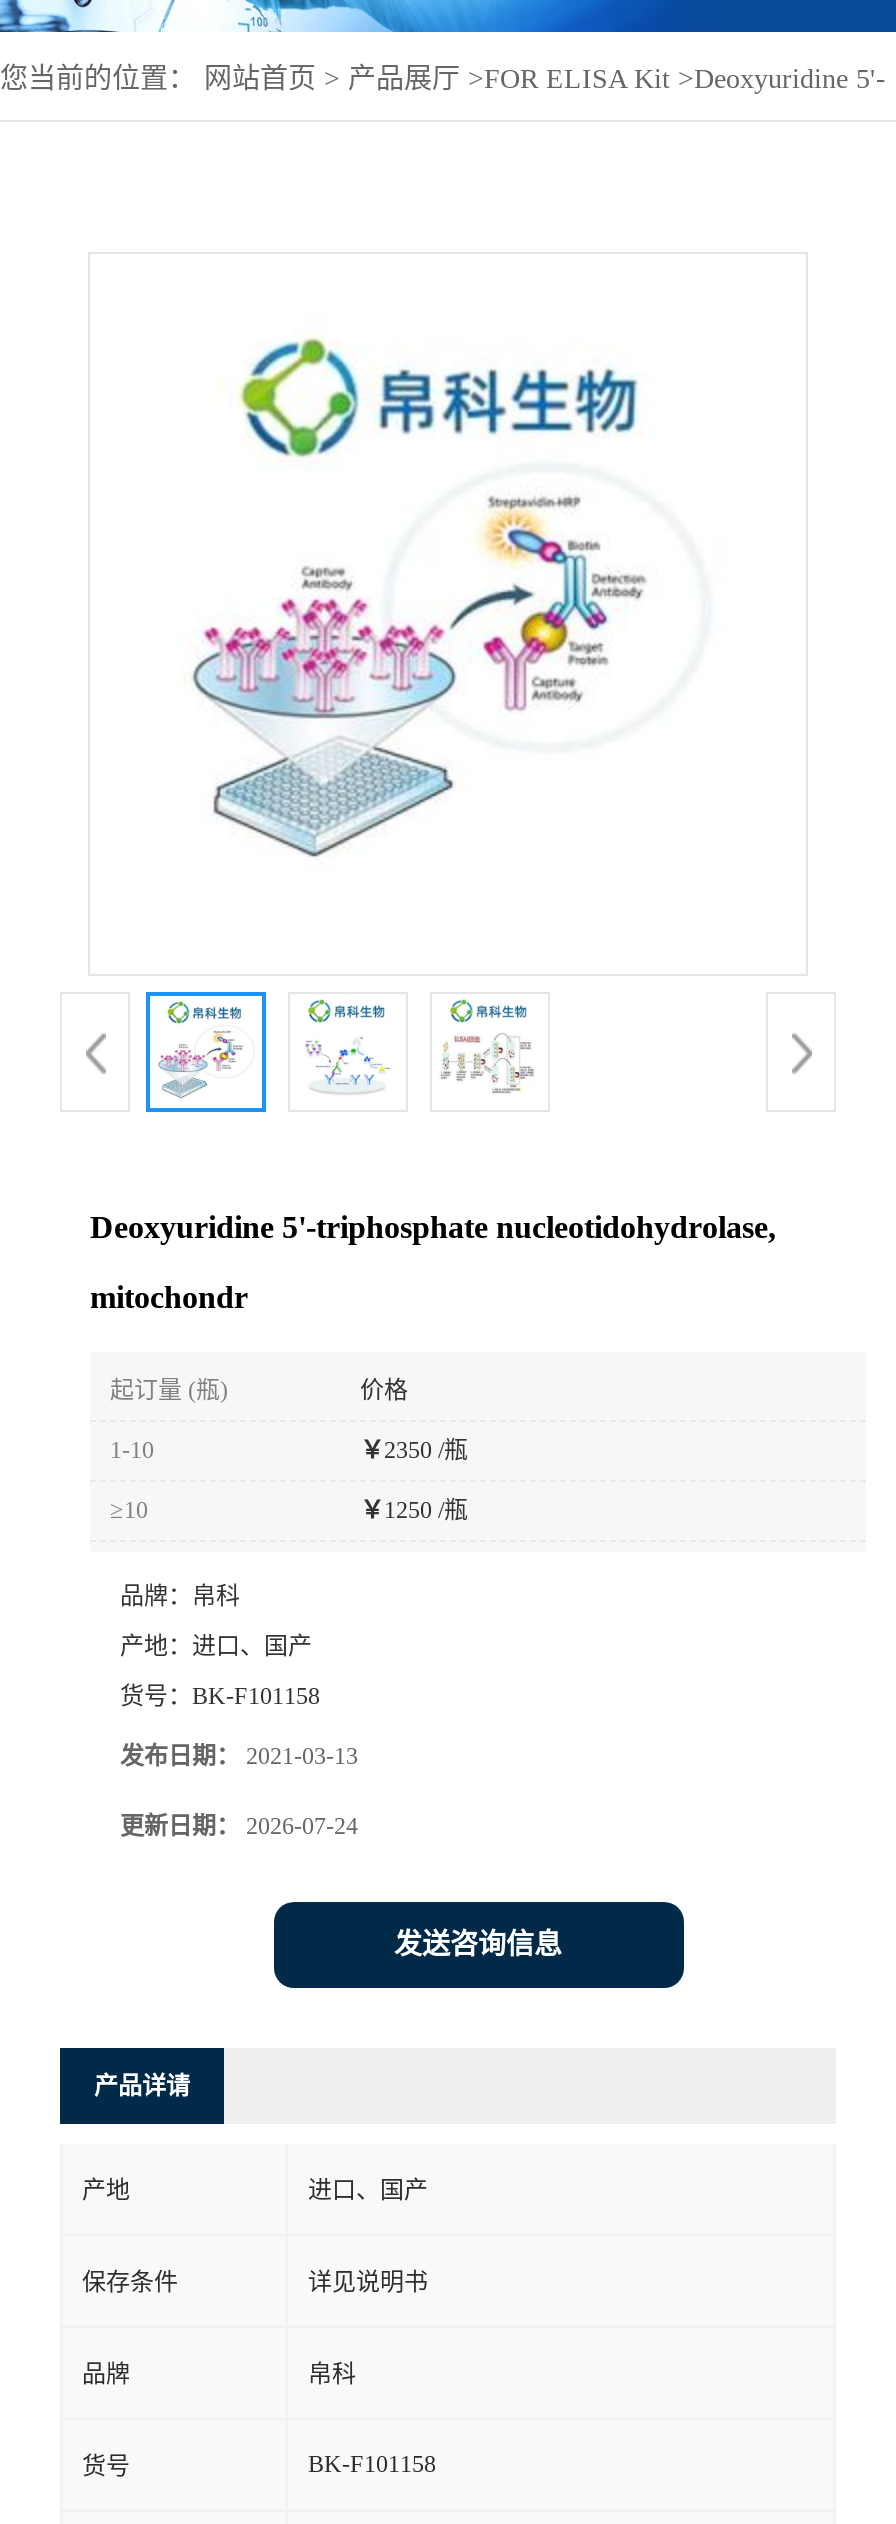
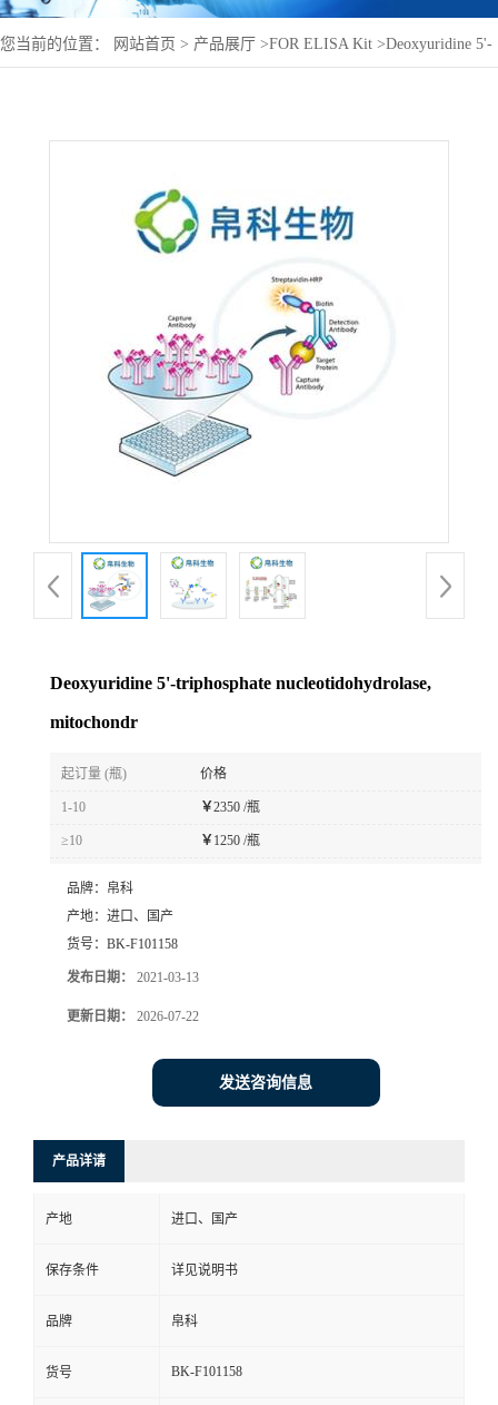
[120,1812,358,1840] 更新日期：2026-07-24 -> [67,1009,199,1024] 更新日期：2026-07-22

